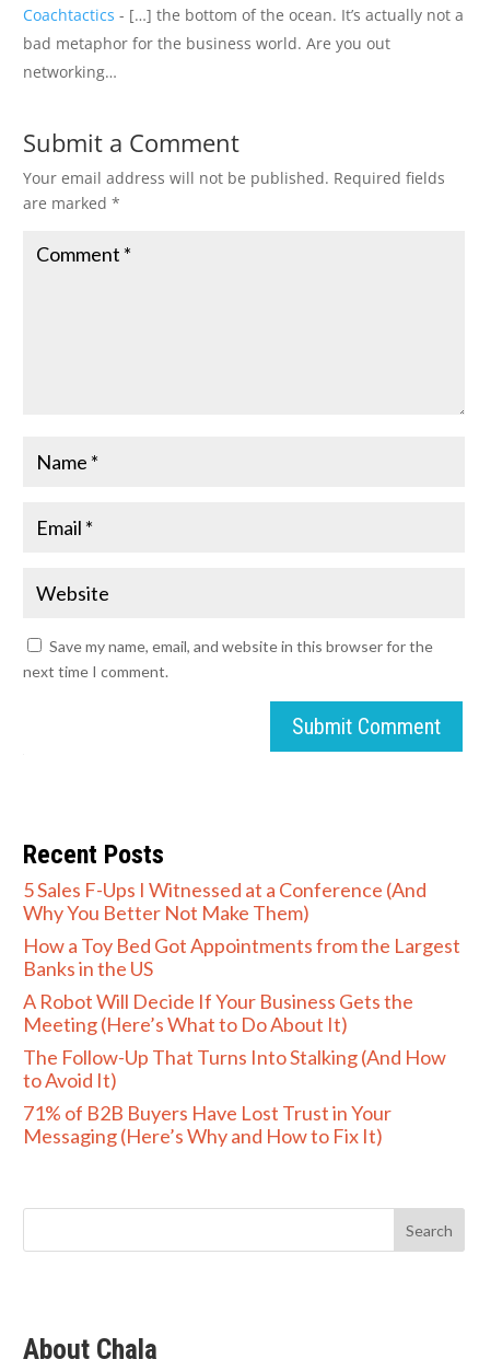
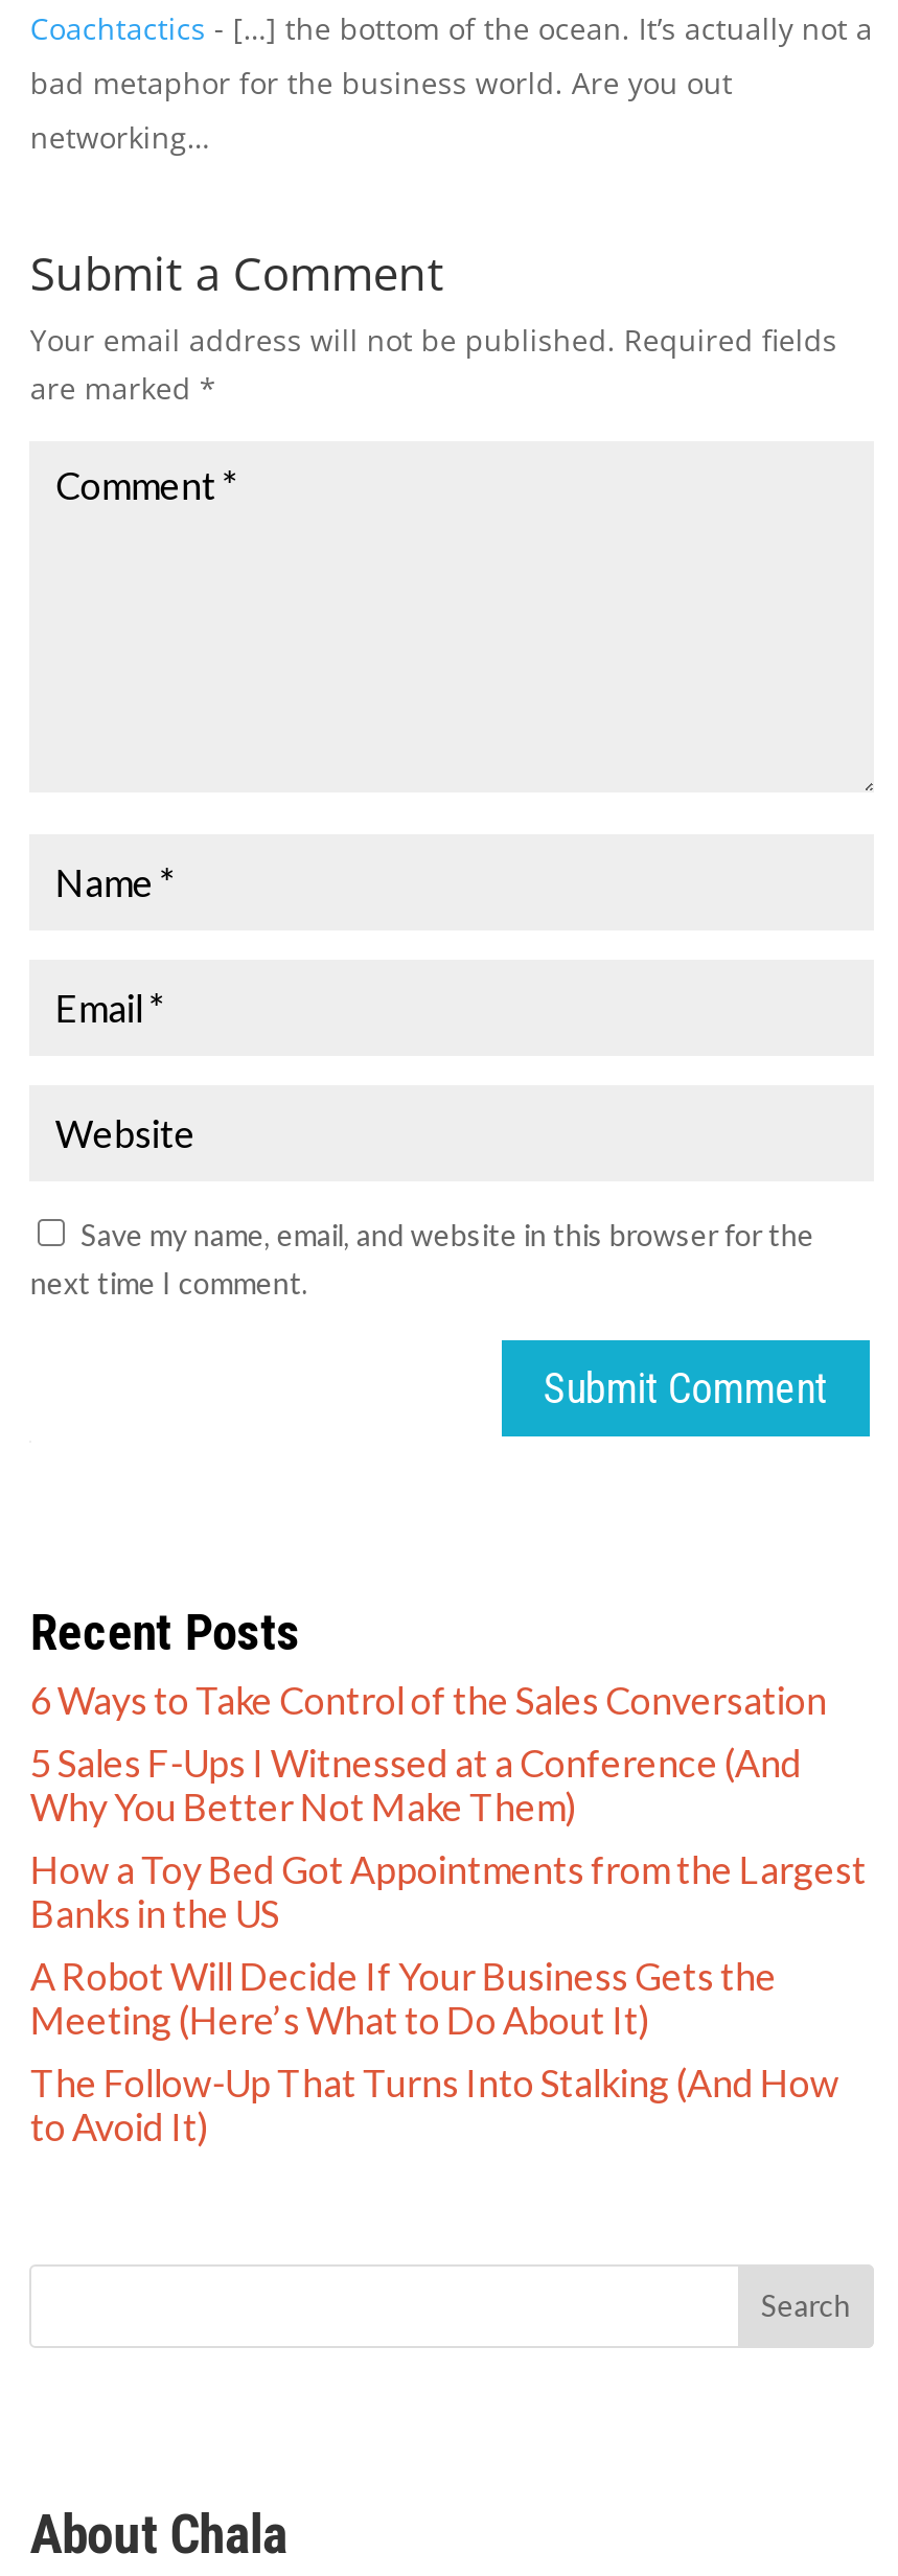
none -> [30,1676,827,1722] 6 Ways to Take Control of the Sales Conversation
moved [23,877,461,1092] -> [30,1739,866,2149]: 5 Sales F-Ups I Witnessed at a Conference (And | Why You Better Not Make Them) | How a Toy Bed Got Appointments from the Largest | Banks in the US | A Robot Will Decide If Your Business Gets the | Meeting (Here’s What to Do About It) | The Follow-Up That Turns Into Stalking (And How | to Avoid It)
[23,1100,392,1147] 71% of B2B Buyers Have Lost Trust in Your | Messaging (Here’s Why and How to Fix It) -> none

